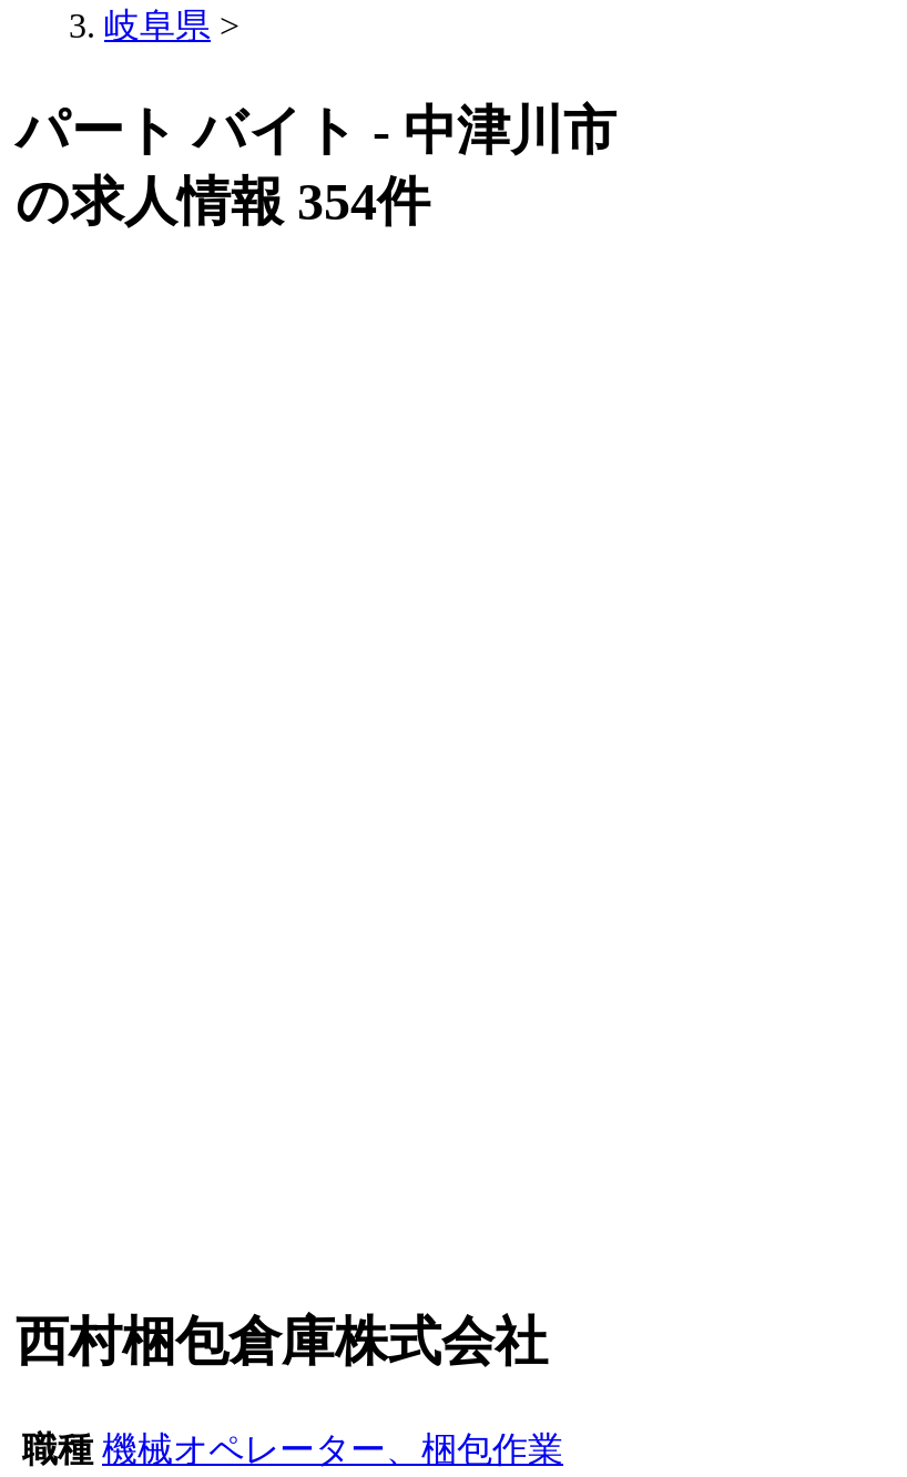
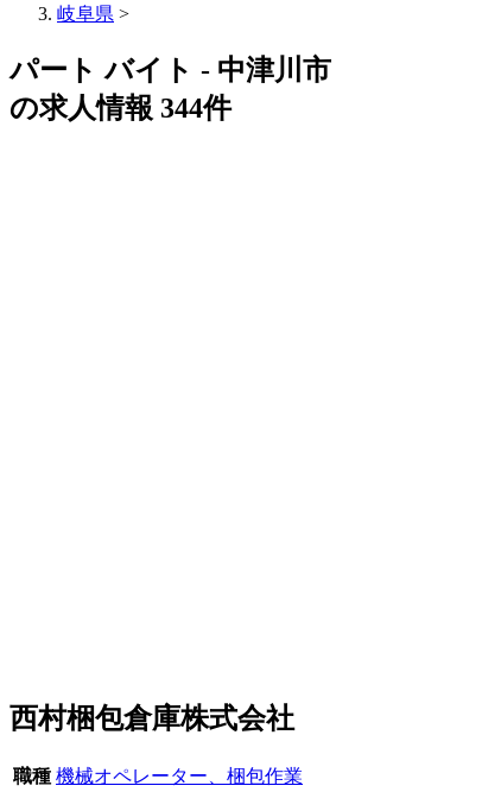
[16,173,430,230] の求人情報 354件 -> [9,92,232,123] の求人情報 344件

